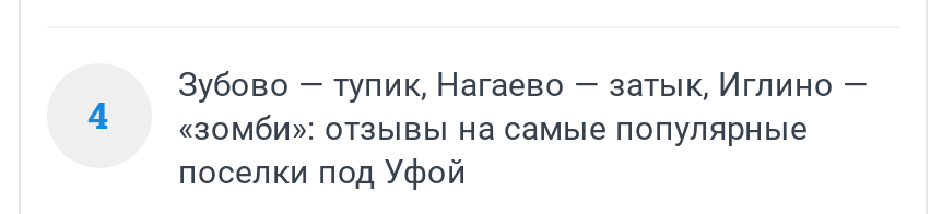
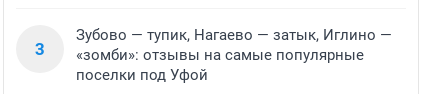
[87,90,808,149] 4 «зомби»: отзывы на самые популярные -> [35,37,364,64] 3 «зомби»: отзывы на самые популярные

